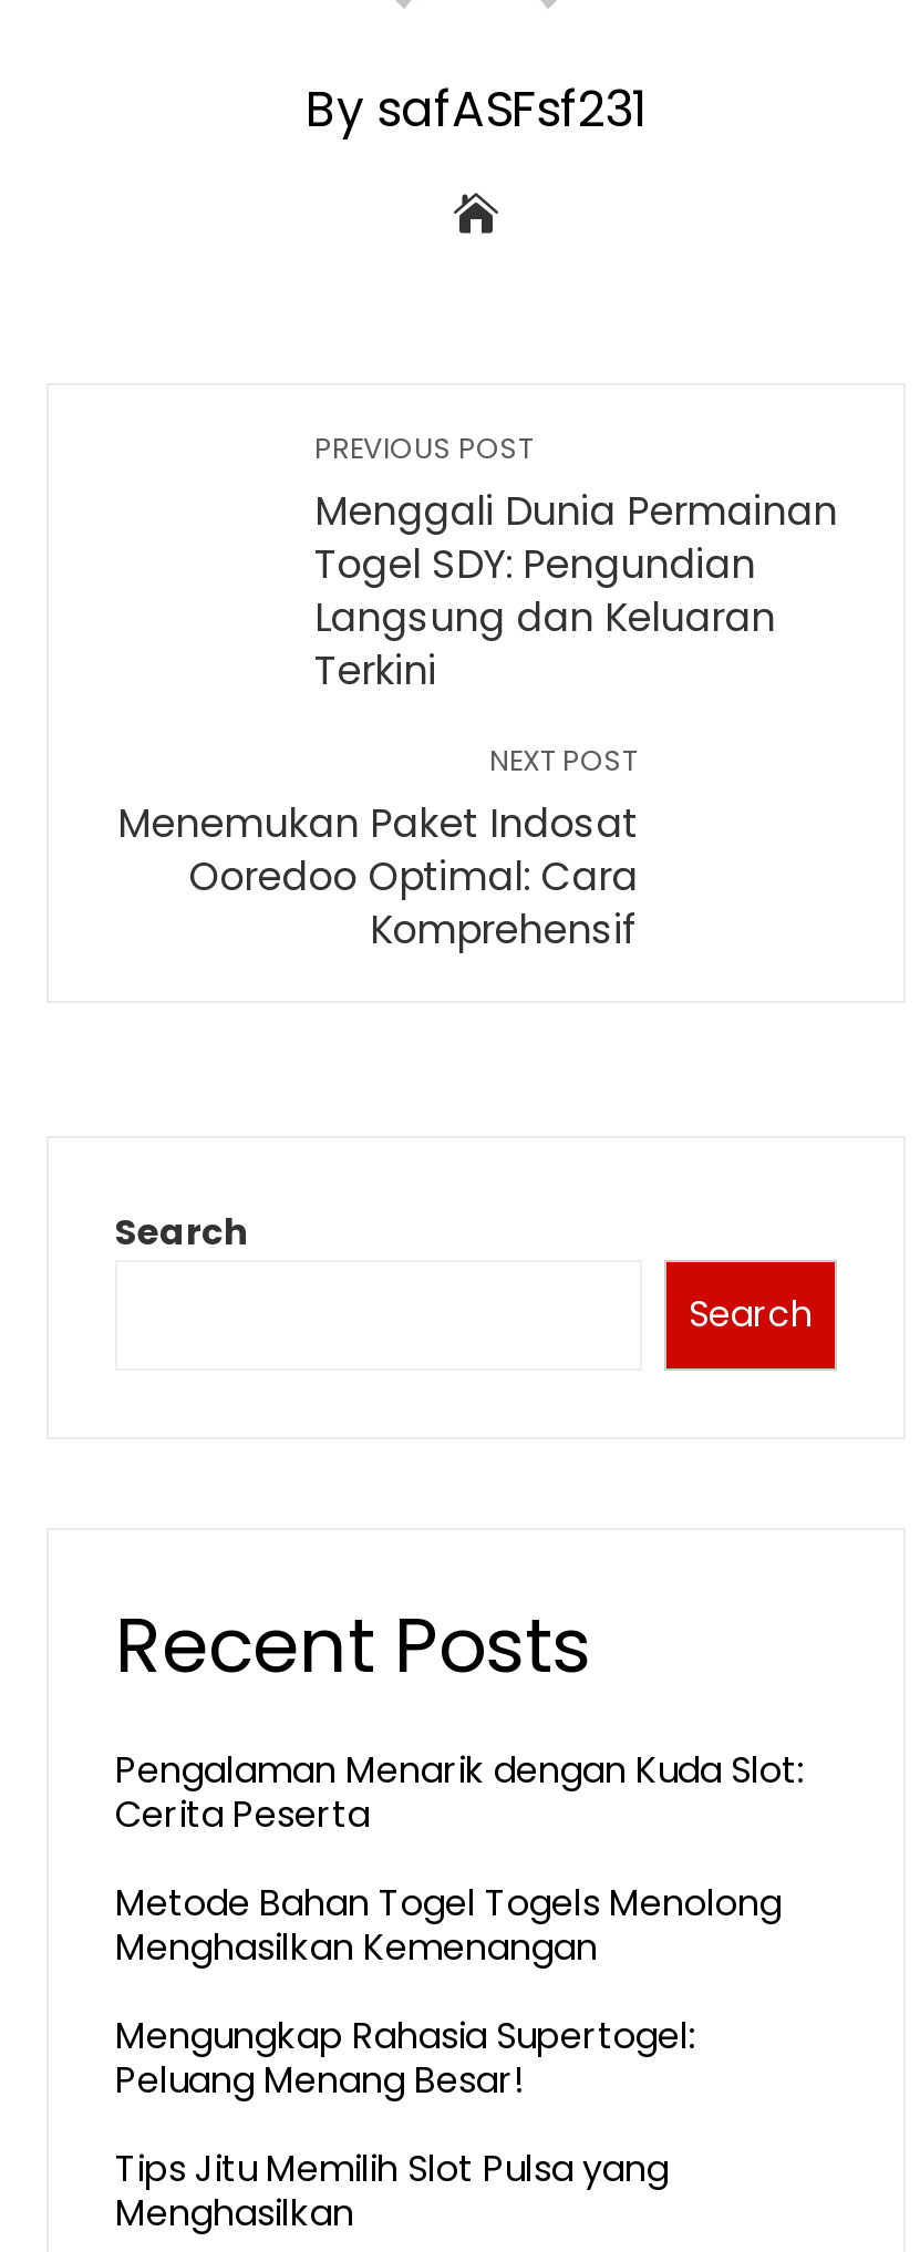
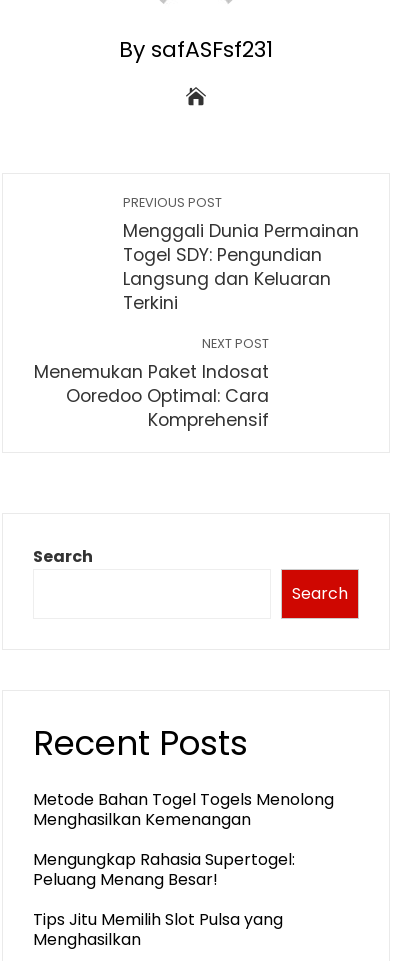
[115,1745,804,1840] Pengalaman Menarik dengan Kuda Slot: | Cerita Peserta -> none

